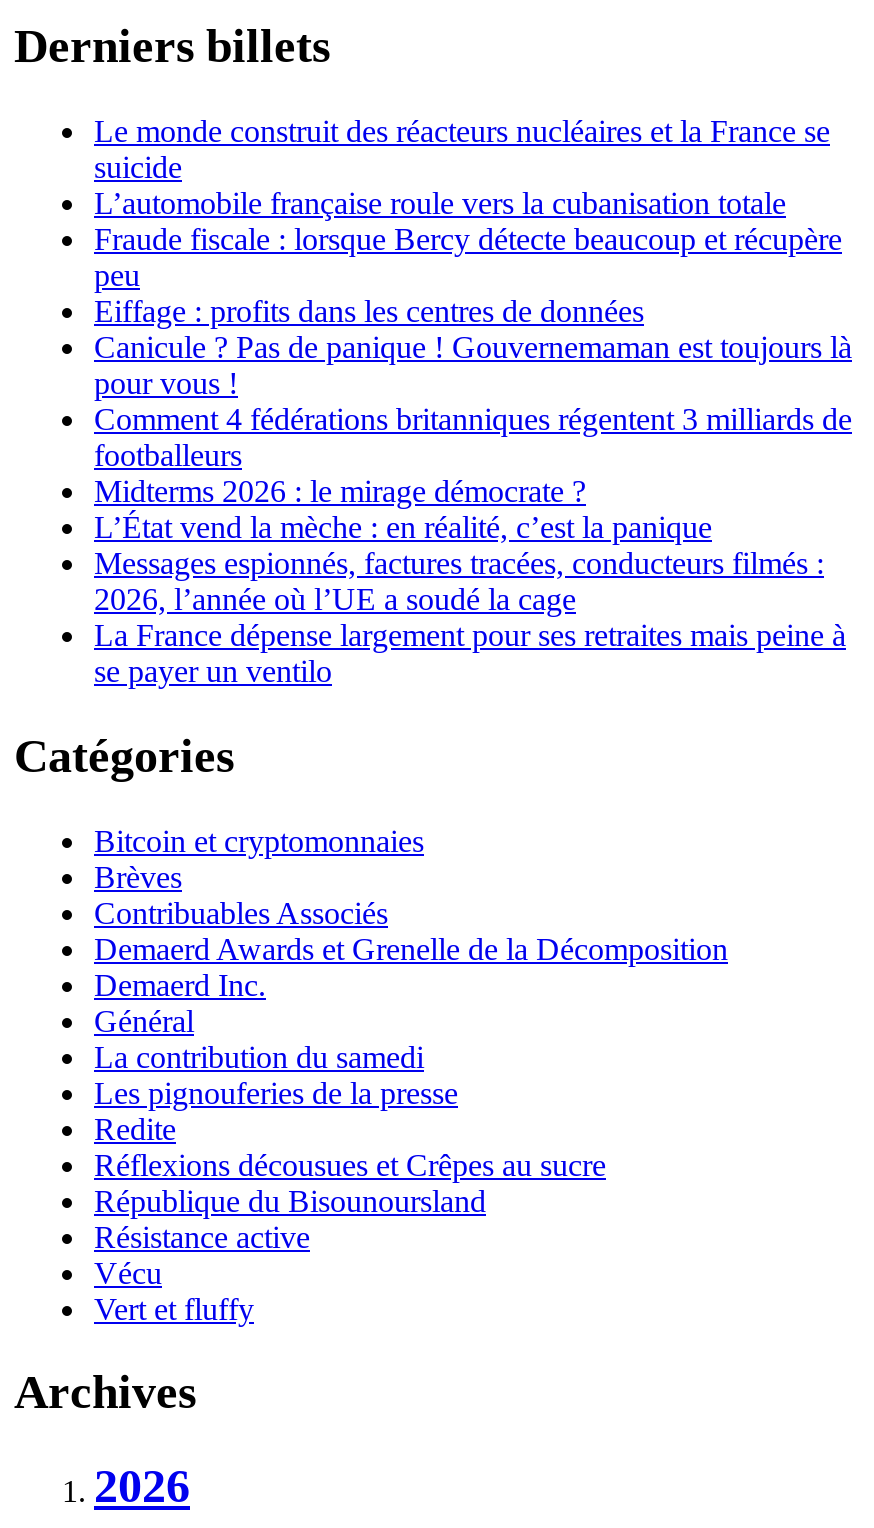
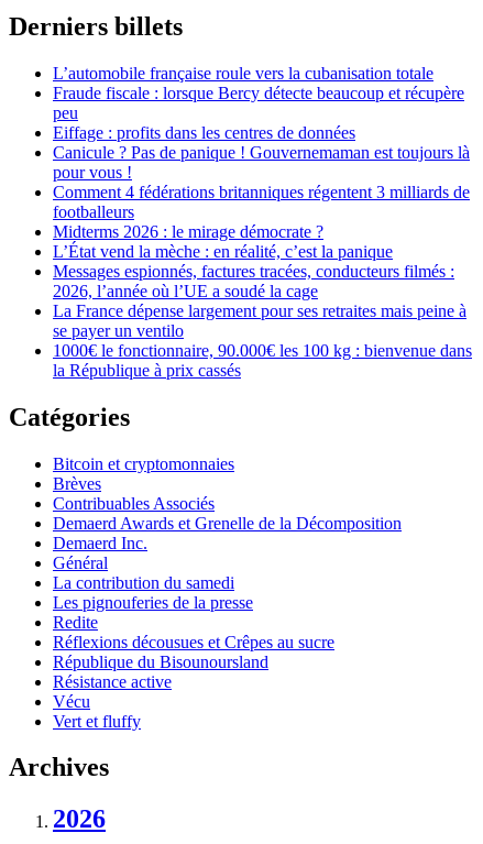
[94,113,830,183] Le monde construit des réacteurs nucléaires et la France se | suicide -> none
moved [94,185,852,687] -> [53,63,470,340]: L’automobile française roule vers la cubanisation totale | Fraude fiscale : lorsque Bercy détecte beaucoup et récupère | peu | ... | La France dépense largement pour ses retraites mais peine à | se payer un ventilo
none -> [53,341,472,379] 1000€ le fonctionnaire, 90.000€ les 100 kg : bienvenue dans | la République à prix cassés

